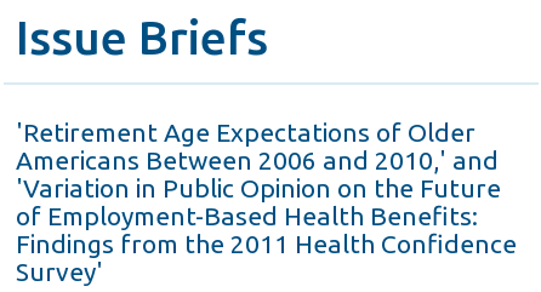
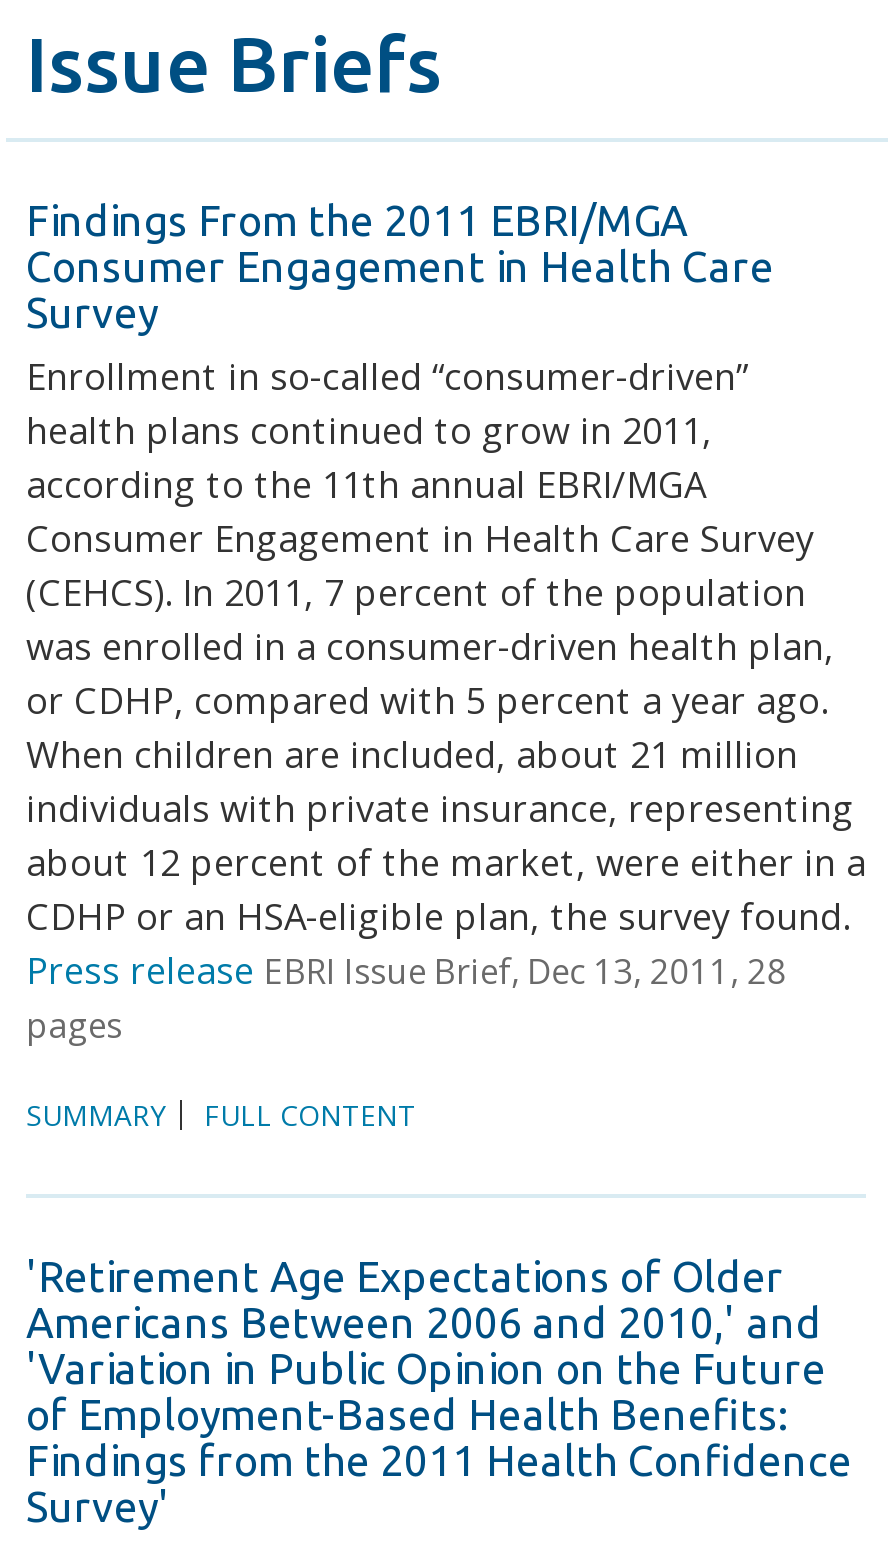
none -> [26,196,866,1135] Findings From the 2011 EBRI/MGA | Consumer Engagement in Health Care | Survey | Enrollment in so-called “consumer-driven” | health plans continued to grow in 2011, | according to the 11th annual EBRI/MGA | Consumer Engagement in Health Care Survey | (CEHCS). In 2011, 7 percent of the population | was enrolled in a consumer-driven health plan, | or CDHP, compared with 5 percent a year ago. | When children are included, about 21 million | individuals with private insurance, representing | about 12 percent of the market, were either in a | CDHP or an HSA-eligible plan, the survey found. | Press release EBRI Issue Brief Dec 13, 2011 28 | pages | SUMMARY | FULL CONTENT

